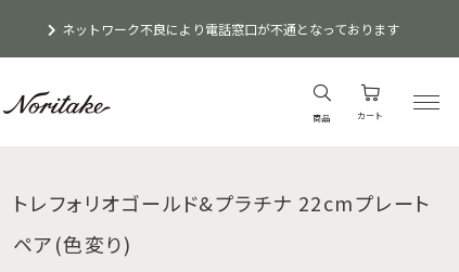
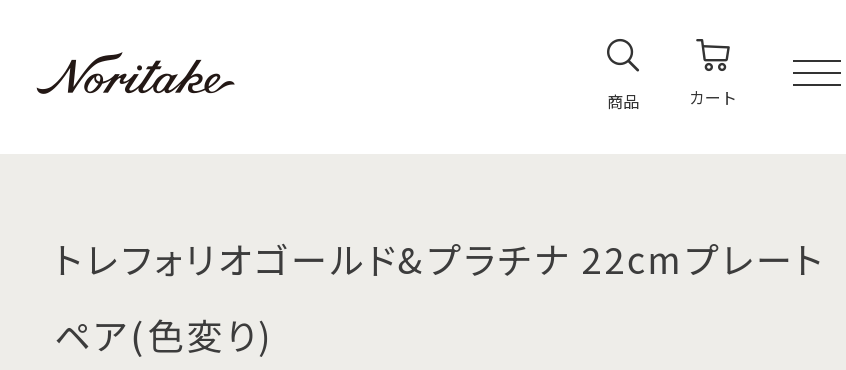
[62,20,399,38] ネットワーク不良により電話窓口が不通となっております -> none

